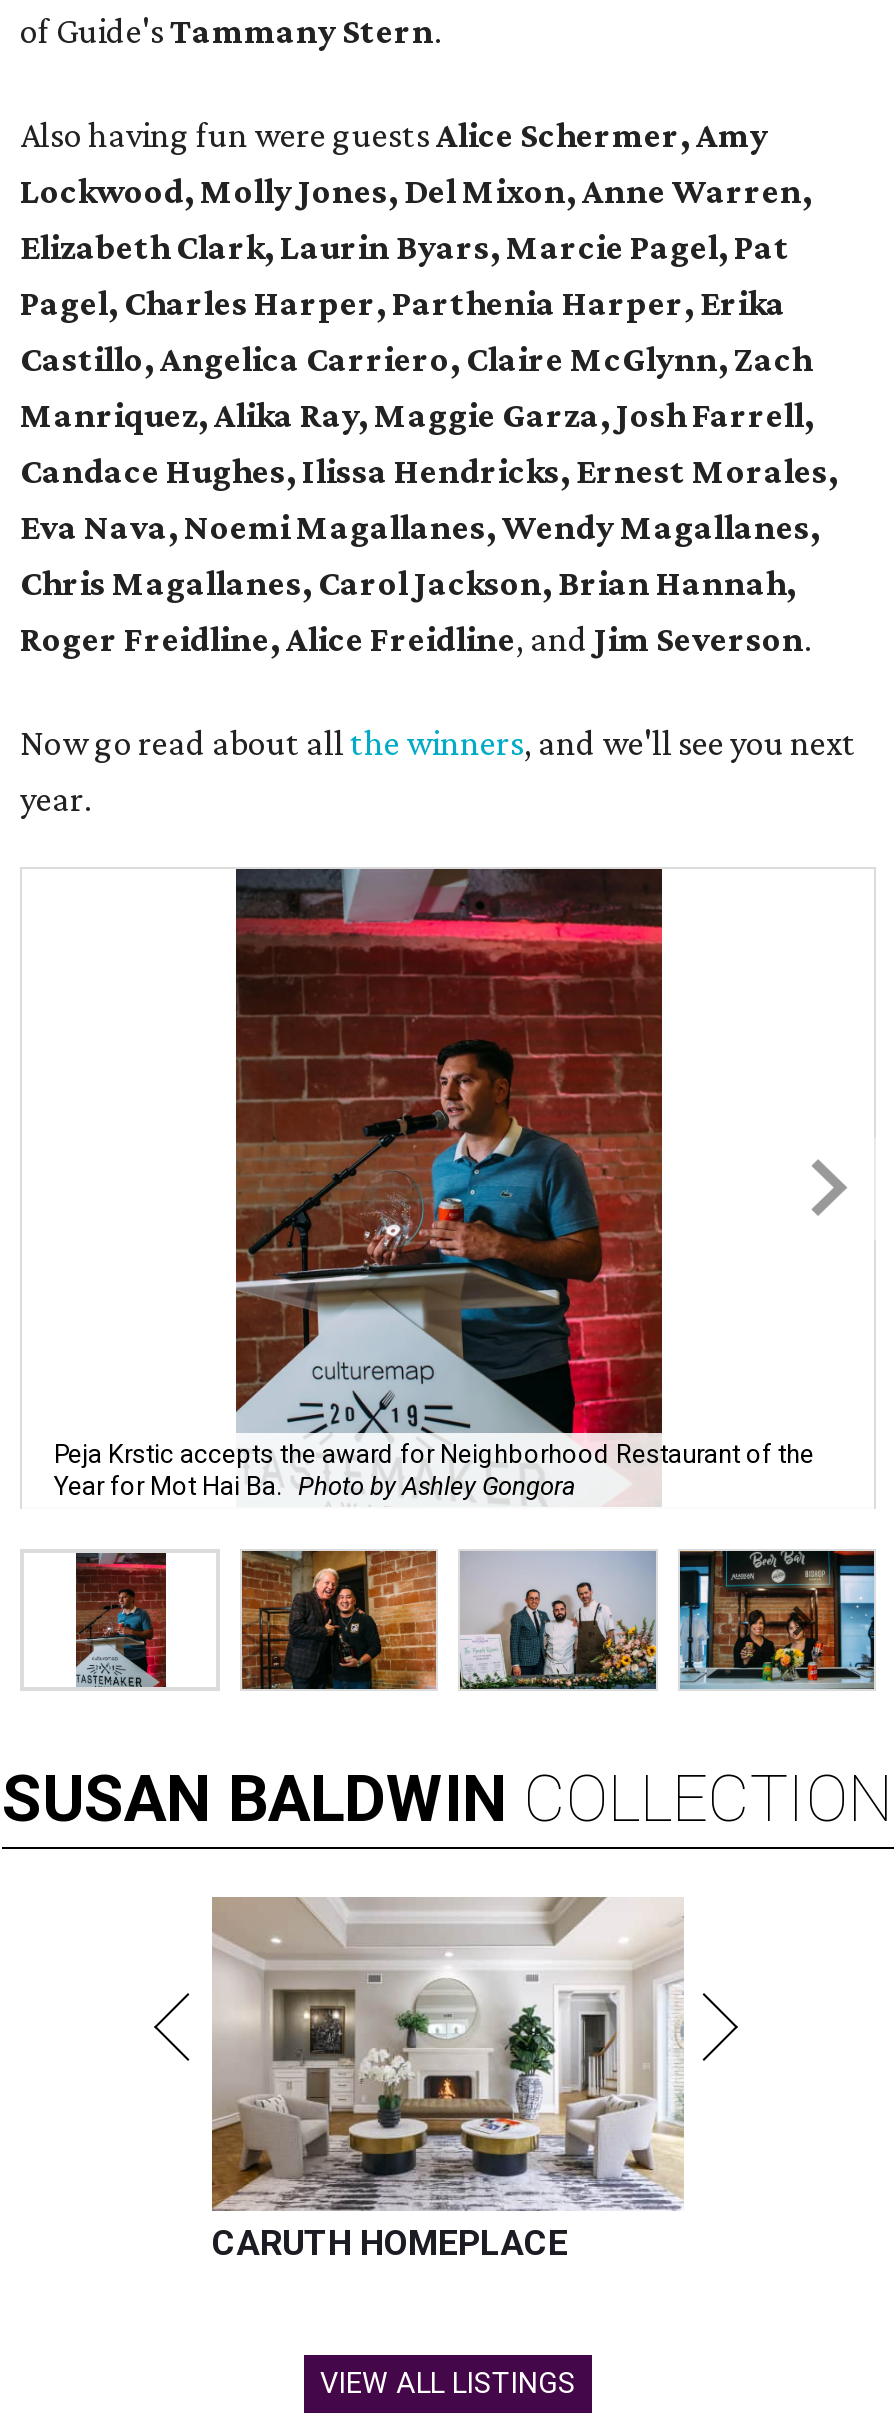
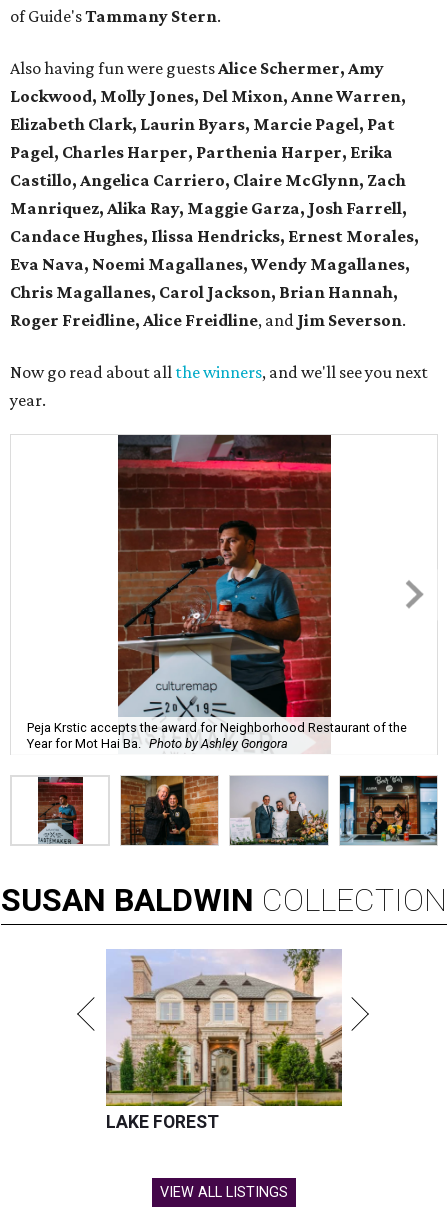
[212,1895,684,2263] [image] | CARUTH HOMEPLACE -> [106,948,343,1132] [image] | LAKE FOREST

